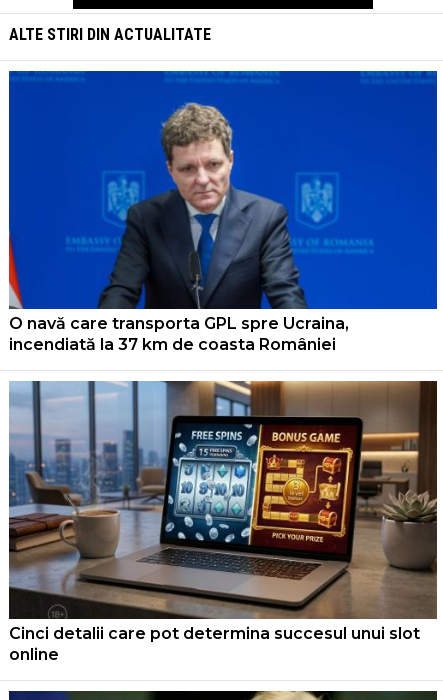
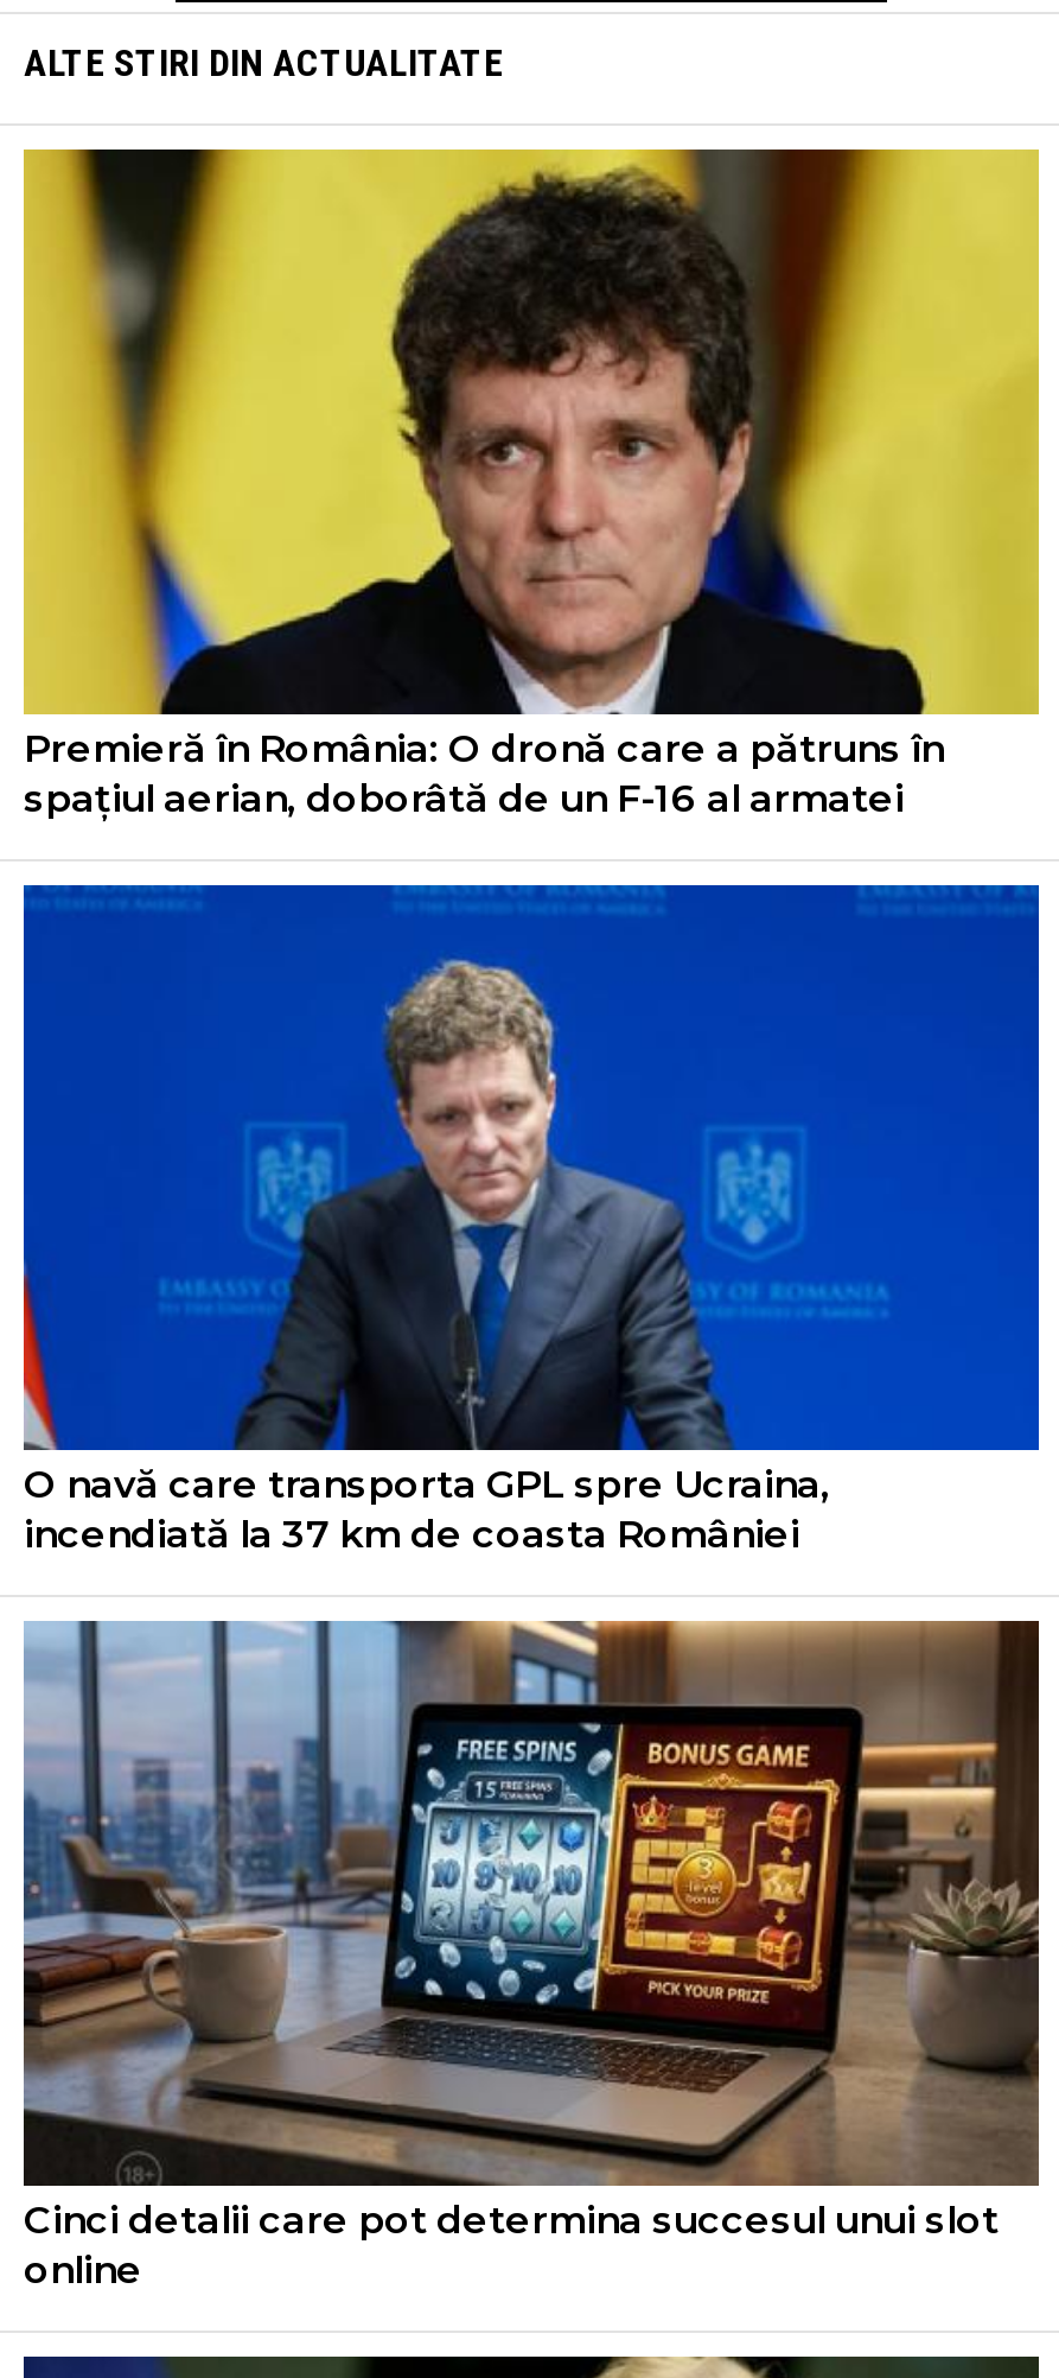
none -> [21,147,1041,821] [image] | Premieră în România: O dronă care a pătruns în | spațiul aerian, doborâtă de un F-16 al armatei

